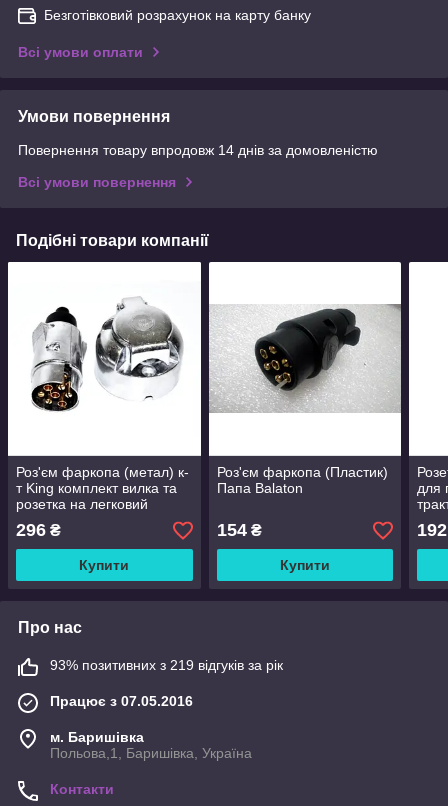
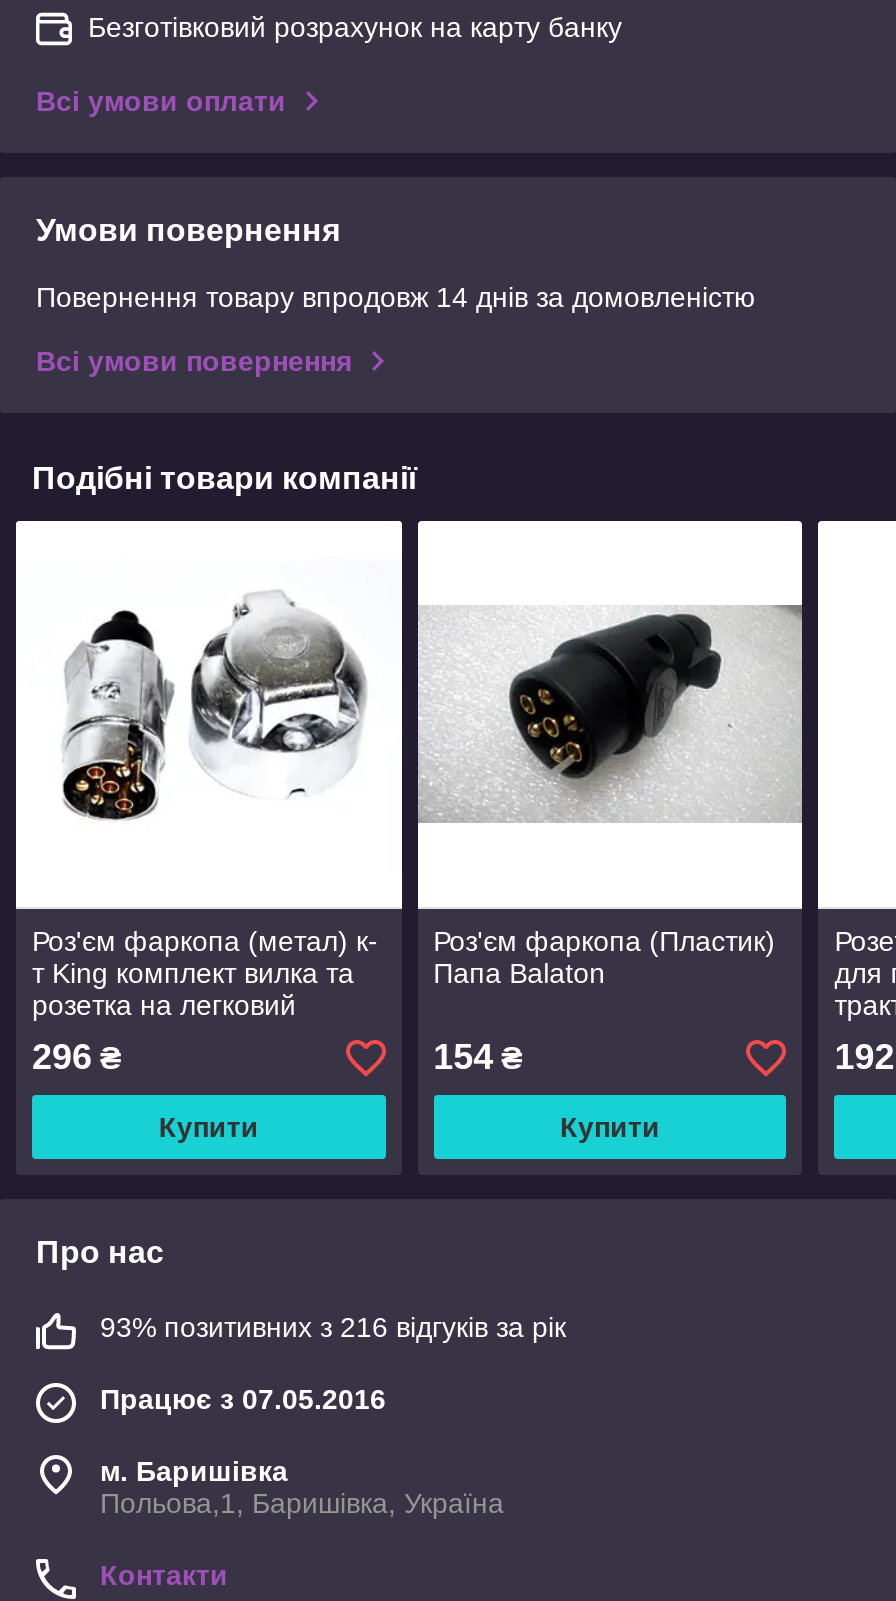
[50,657,283,673] 93% позитивних з 219 відгуків за рік -> [100,1311,566,1343] 93% позитивних з 216 відгуків за рік

